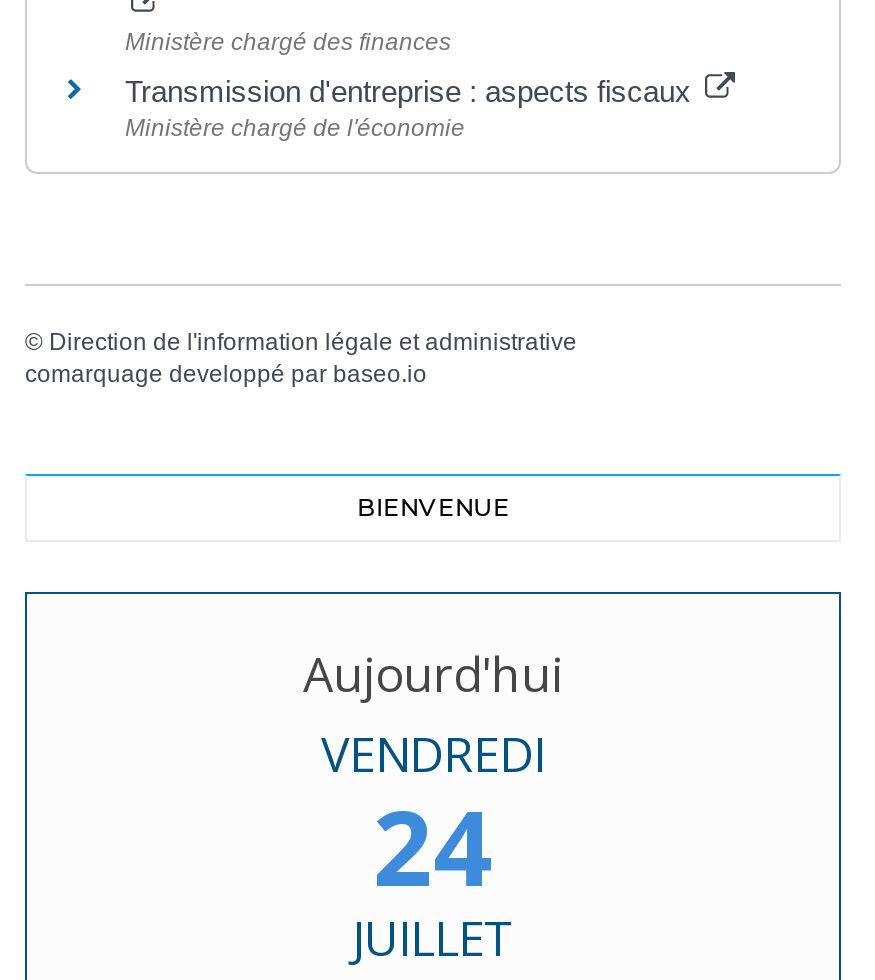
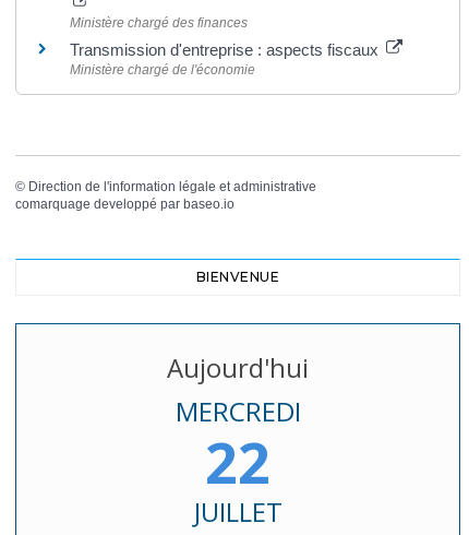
[321,721,545,917] VENDREDI | 24 -> [175,393,300,500] MERCREDI | 22

